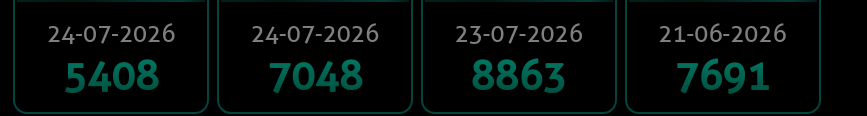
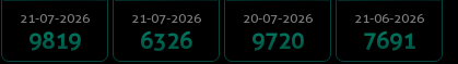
[47,20,175,48] 24-07-2026 -> [20,11,90,26] 21-07-2026
[251,20,379,48] 24-07-2026 -> [131,11,201,26] 21-07-2026
[455,20,583,48] 23-07-2026 -> [242,11,312,26] 20-07-2026
[63,52,159,100] 5408 -> [28,28,81,54] 9819
[267,52,363,100] 7048 -> [140,28,192,54] 6326
[471,52,567,100] 8863 -> [251,28,304,54] 9720

